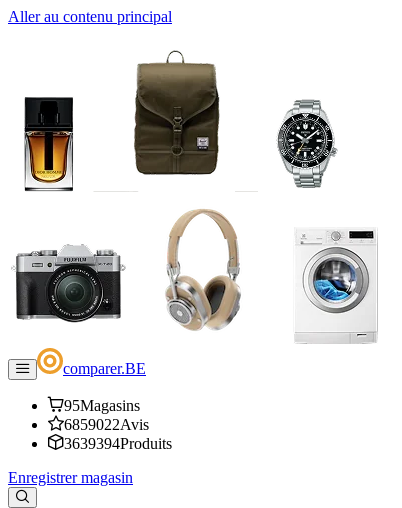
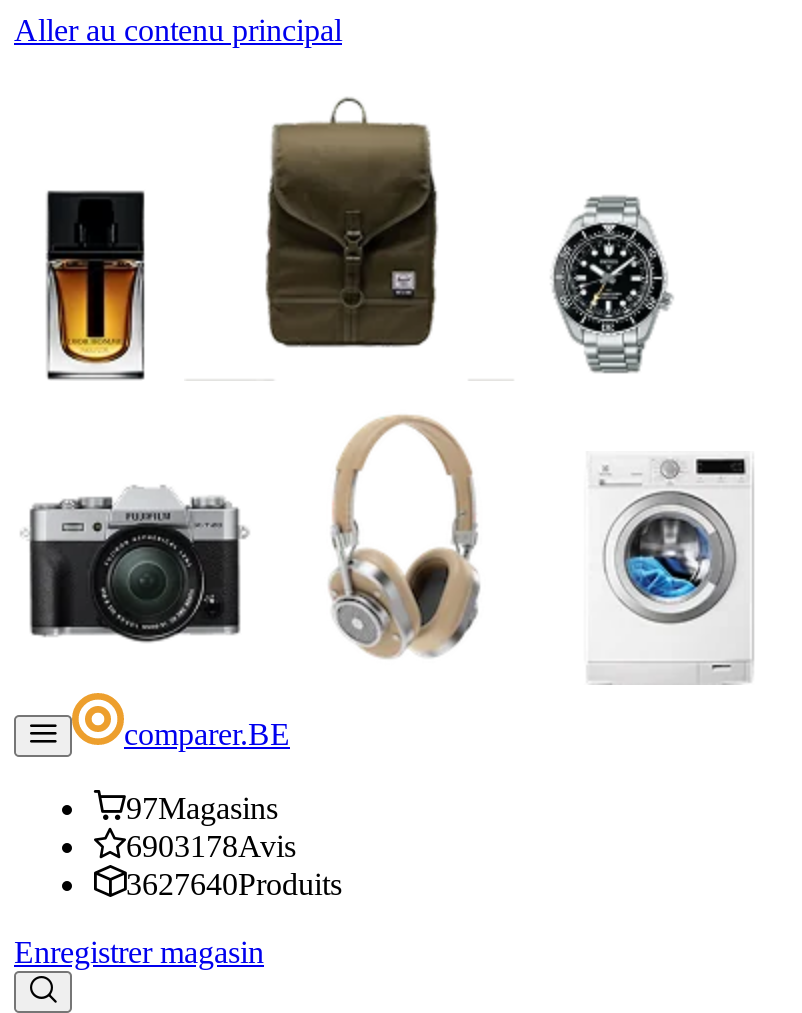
[64,397,140,414] 95Magasins -> [126,791,278,825] 97Magasins
[64,416,149,433] 6859022Avis -> [126,829,296,863] 6903178Avis
[64,435,172,452] 3639394Produits -> [126,867,342,901] 3627640Produits

